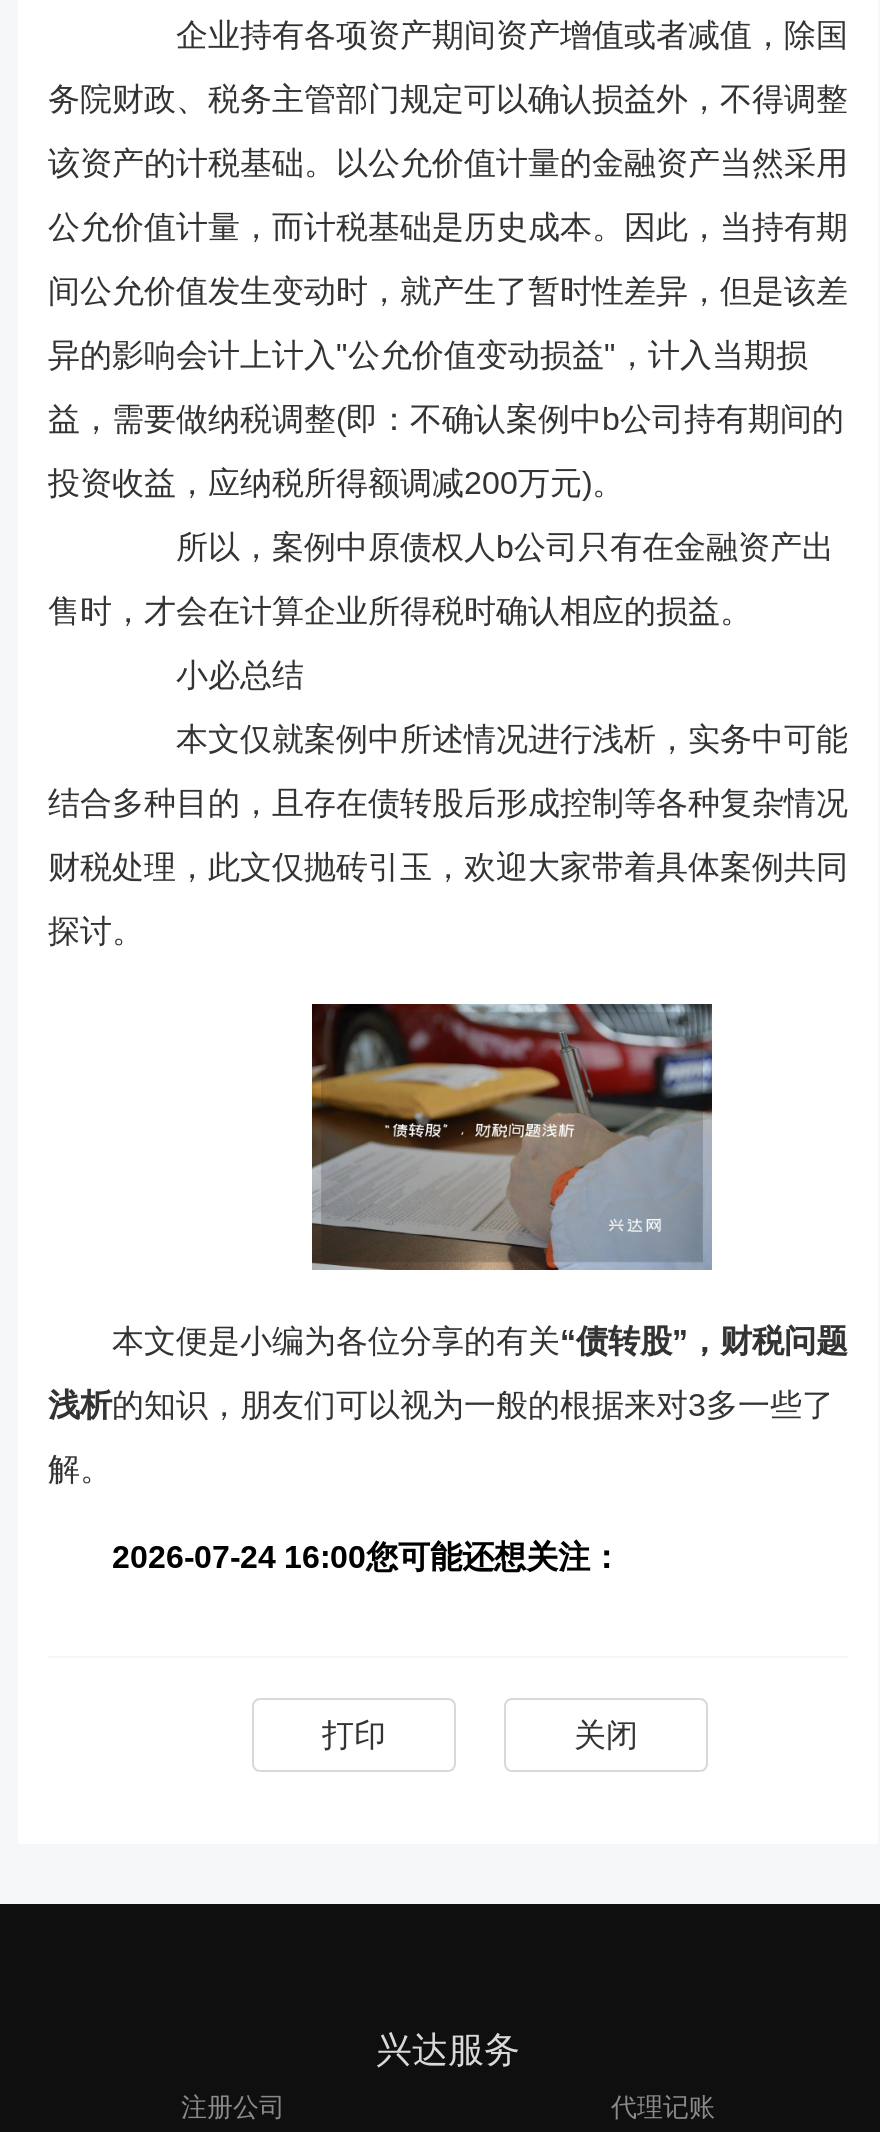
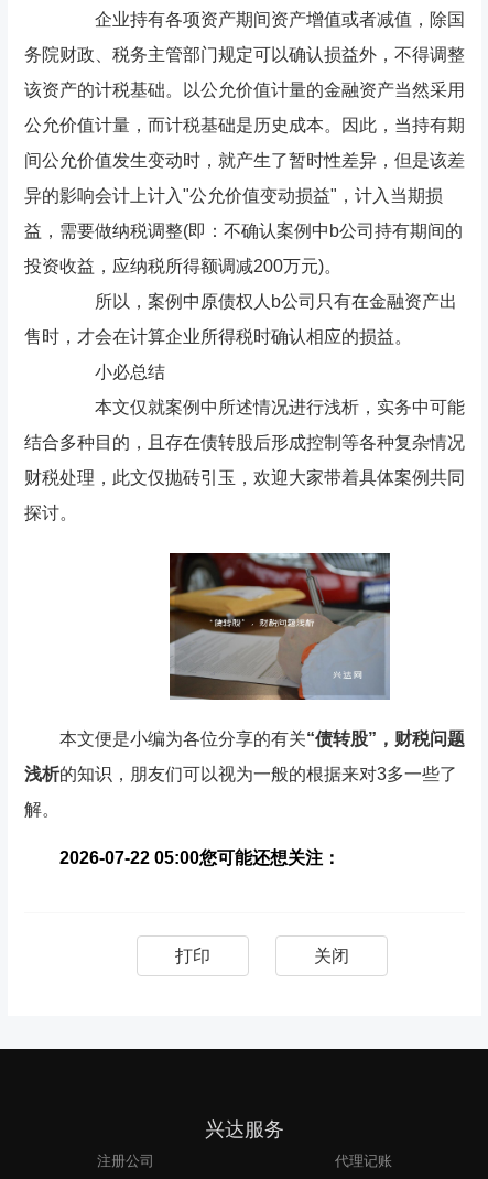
[112,1540,622,1574] 2026-07-24 16:00您可能还想关注： -> [59,848,340,867] 2026-07-22 05:00您可能还想关注：

